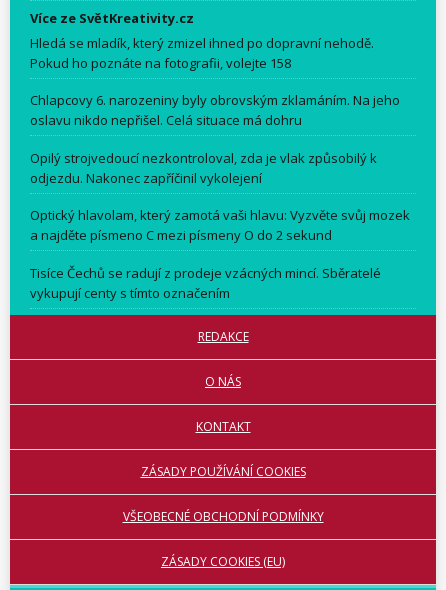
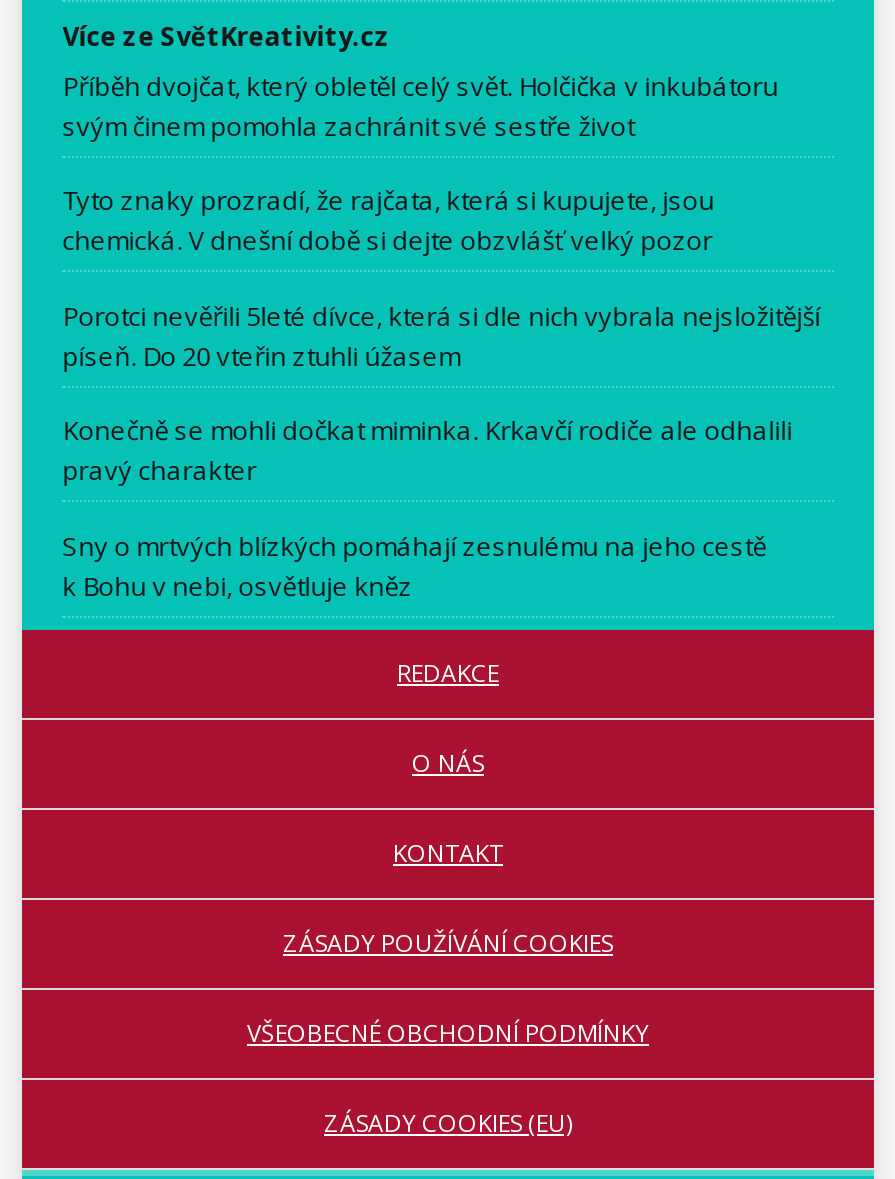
[30,34,374,72] Hledá se mladík, který zmizel ihned po dopravní nehodě. | Pokud ho poznáte na fotografii, volejte 158 -> [62,68,778,144] Příběh dvojčat, který obletěl celý svět. Holčička v inkubátoru | svým činem pomohla zachránit své sestře život
[30,91,400,129] Chlapcovy 6. narozeniny byly obrovským zklamáním. Na jeho | oslavu nikdo nepřišel. Celá situace má dohru -> [62,183,714,259] Tyto znaky prozradí, že rajčata, která si kupujete, jsou | chemická. V dnešní době si dejte obzvlášť velký pozor
[30,149,377,187] Opilý strojvedoucí nezkontroloval, zda je vlak způsobilý k | odjezdu. Nakonec zapříčinil vykolejení -> [62,298,820,374] Porotci nevěřili 5leté dívce, která si dle nich vybrala nejsložitější | píseň. Do 20 vteřin ztuhli úžasem
[30,206,410,244] Optický hlavolam, který zamotá vaši hlavu: Vyzvěte svůj mozek | a najděte písmeno C mezi písmeny O do 2 sekund -> [62,413,792,489] Konečně se mohli dočkat miminka. Krkavčí rodiče ale odhalili | pravý charakter
[30,264,381,302] Tisíce Čechů se radují z prodeje vzácných mincí. Sběratelé | vykupují centy s tímto označením -> [62,528,766,604] Sny o mrtvých blízkých pomáhají zesnulému na jeho cestě | k Bohu v nebi, osvětluje kněz

